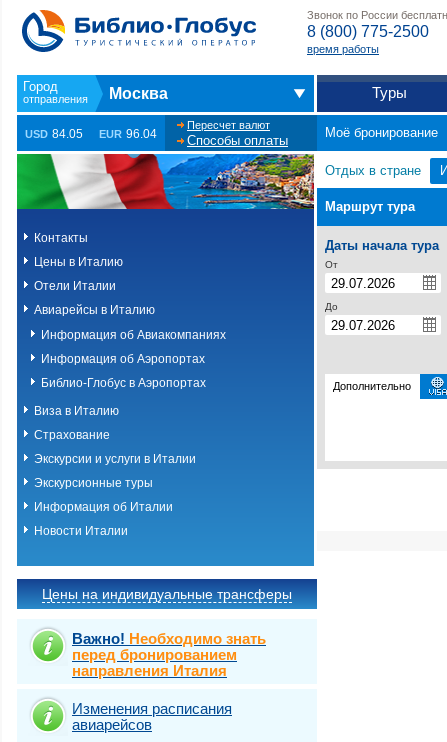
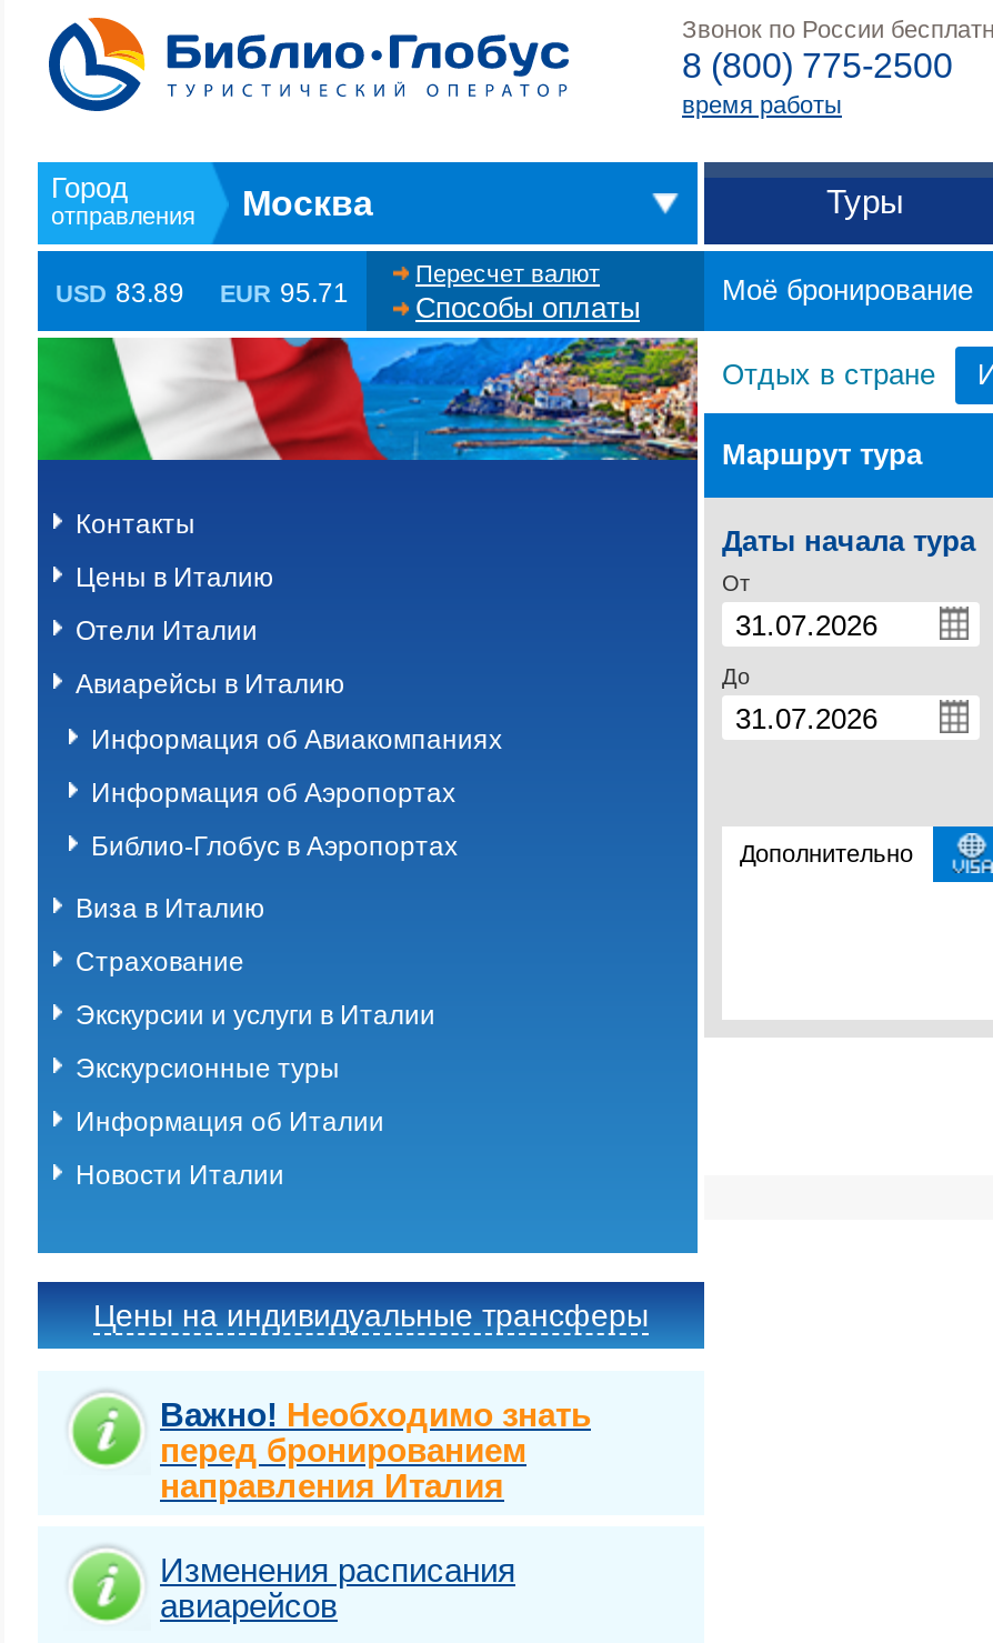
[25,127,83,141] USD 84.05 -> [56,278,184,309] USD 83.89
[99,127,157,141] EUR 96.04 -> [220,278,349,309] EUR 95.71

